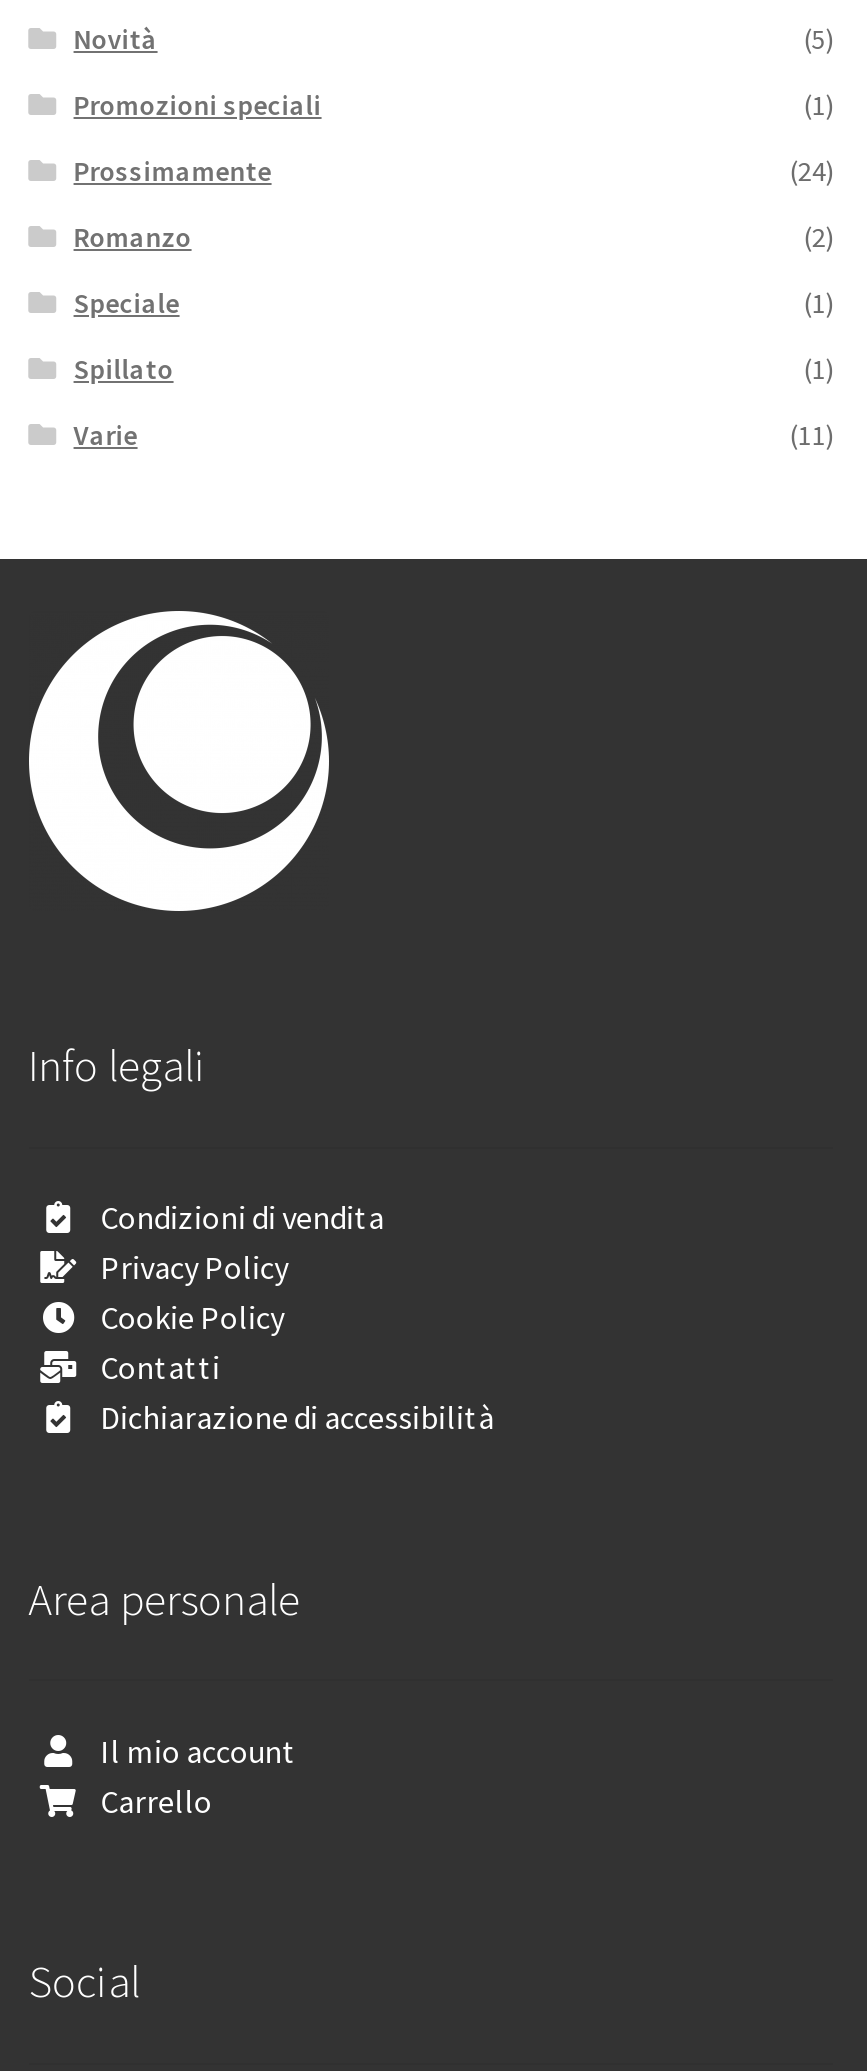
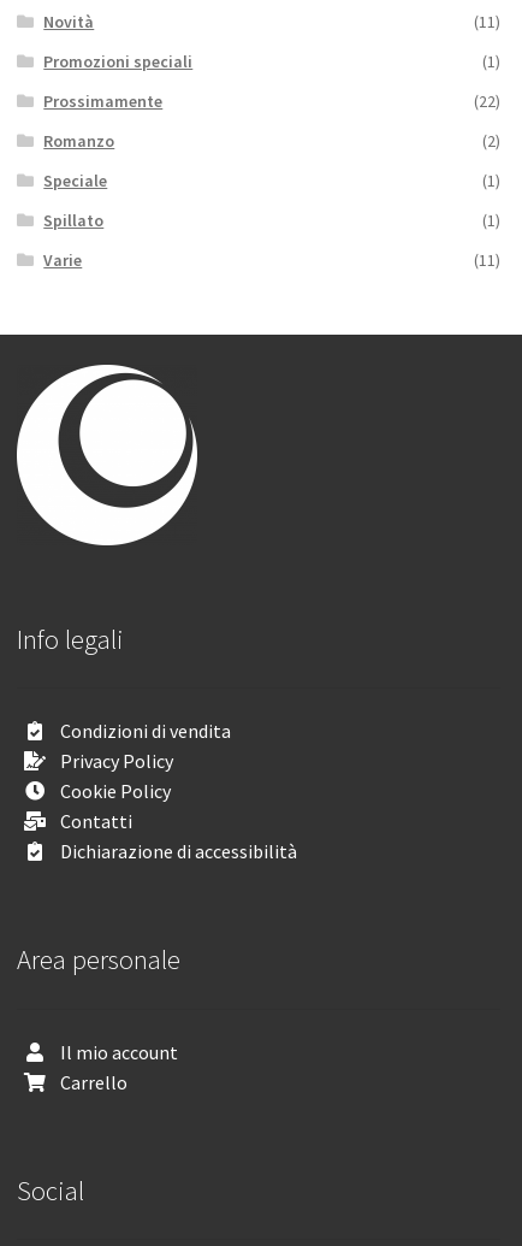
[804,21,834,57] (5) -> [474,10,501,32] (11)
[790,153,834,189] (24) -> [474,90,501,111] (22)

